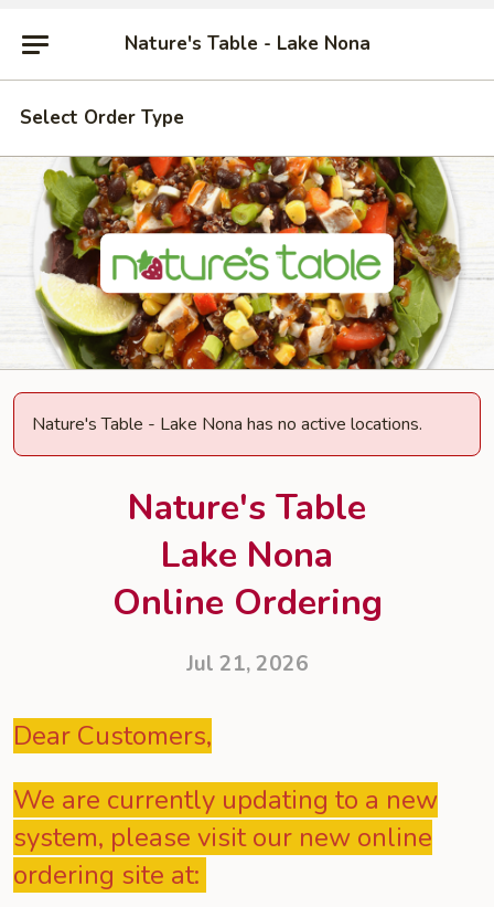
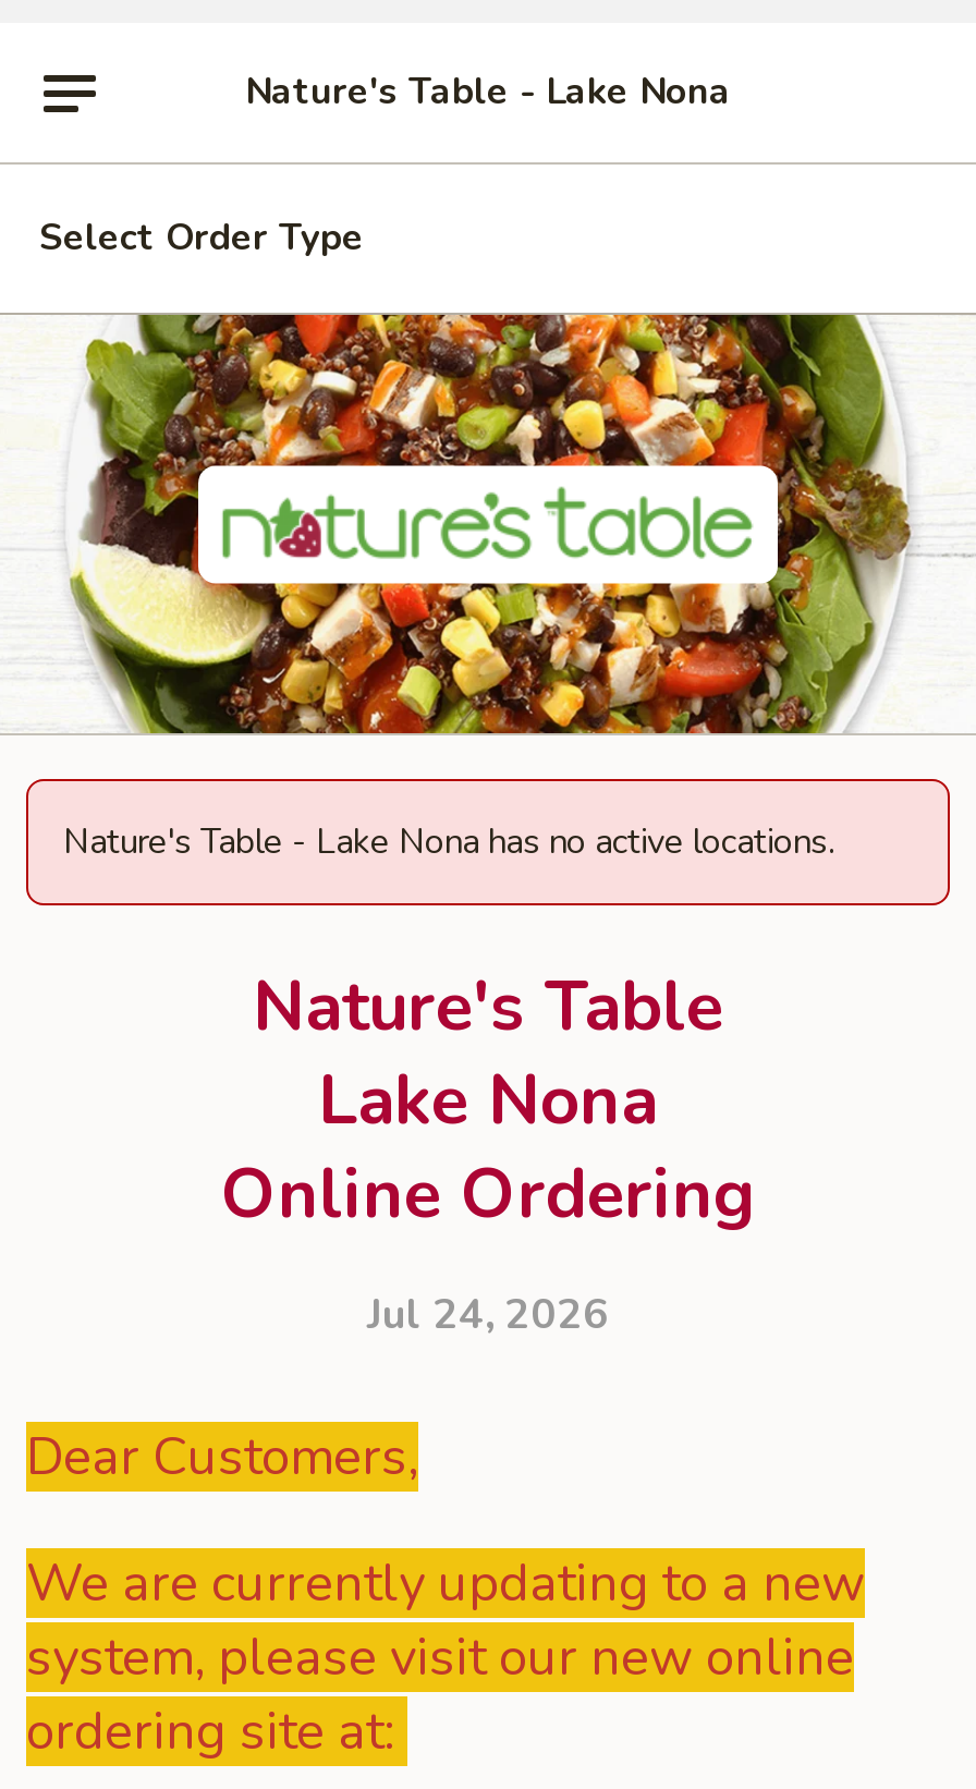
[186,650,308,678] Jul 21, 2026 -> [367,1287,609,1343] Jul 24, 2026

